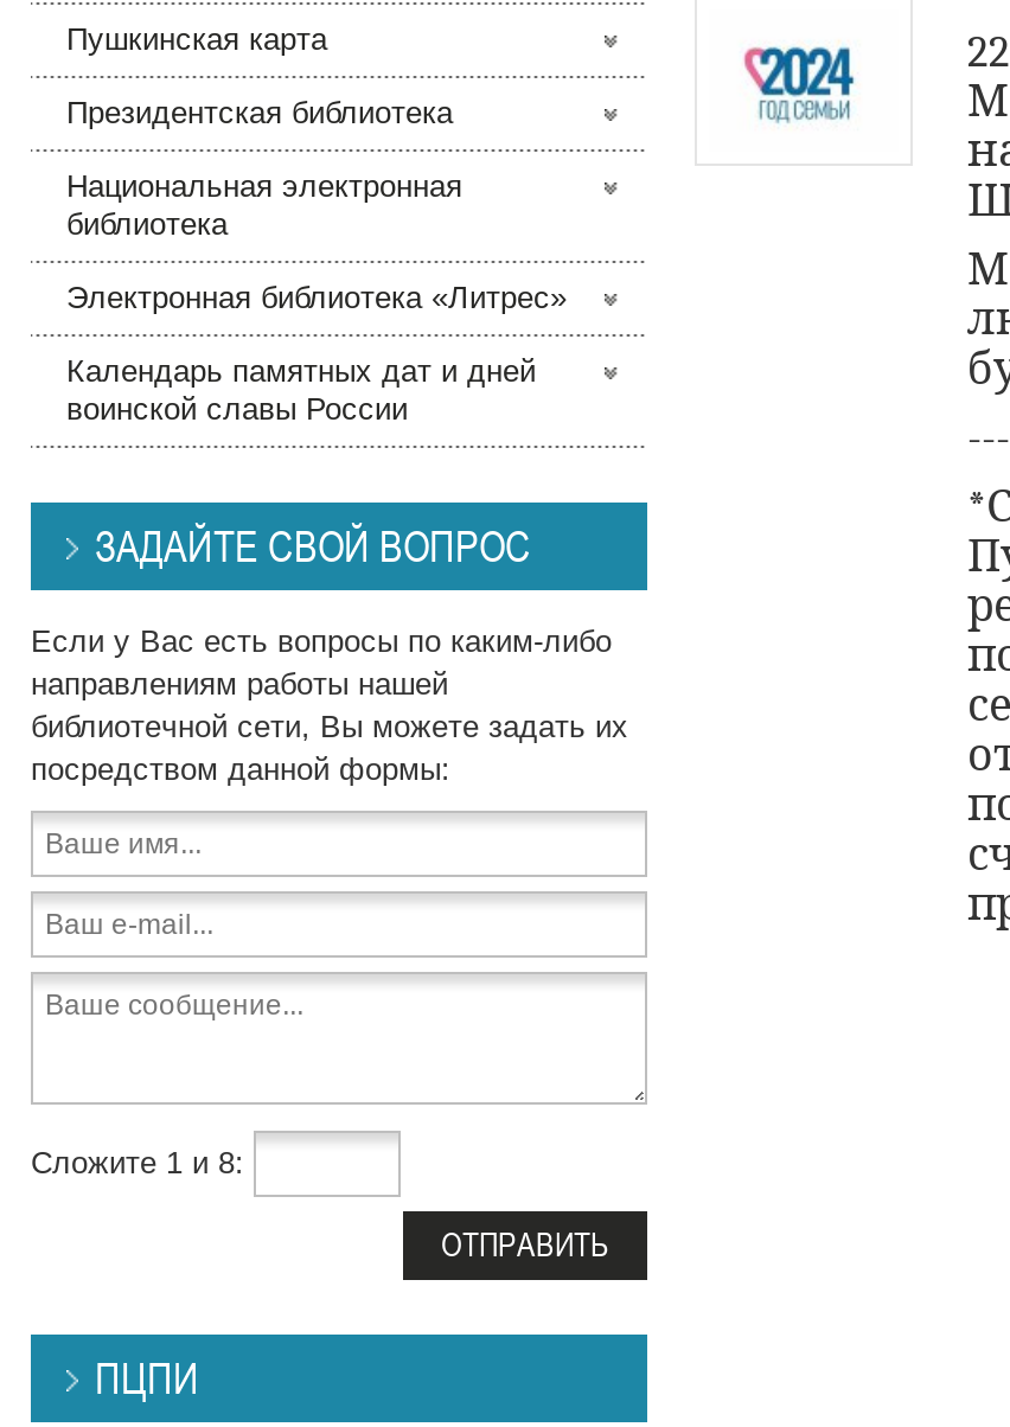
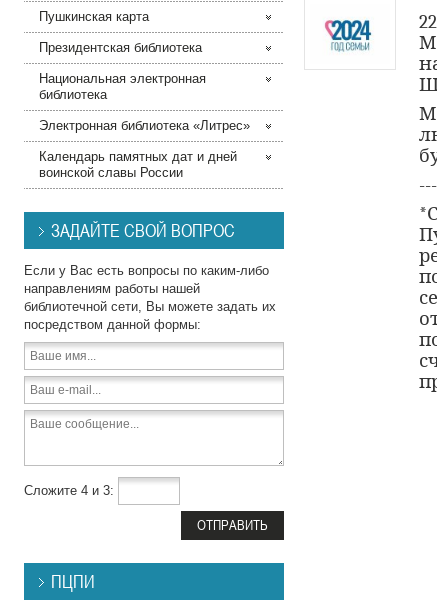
[31,1145,254,1180] Сложите 1 и 8: -> [24,483,118,498] Сложите 4 и 3:

